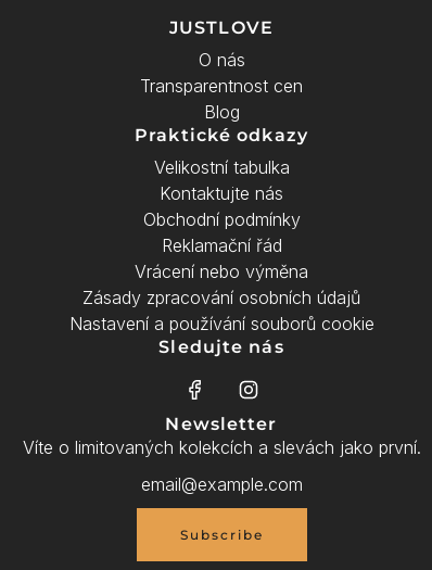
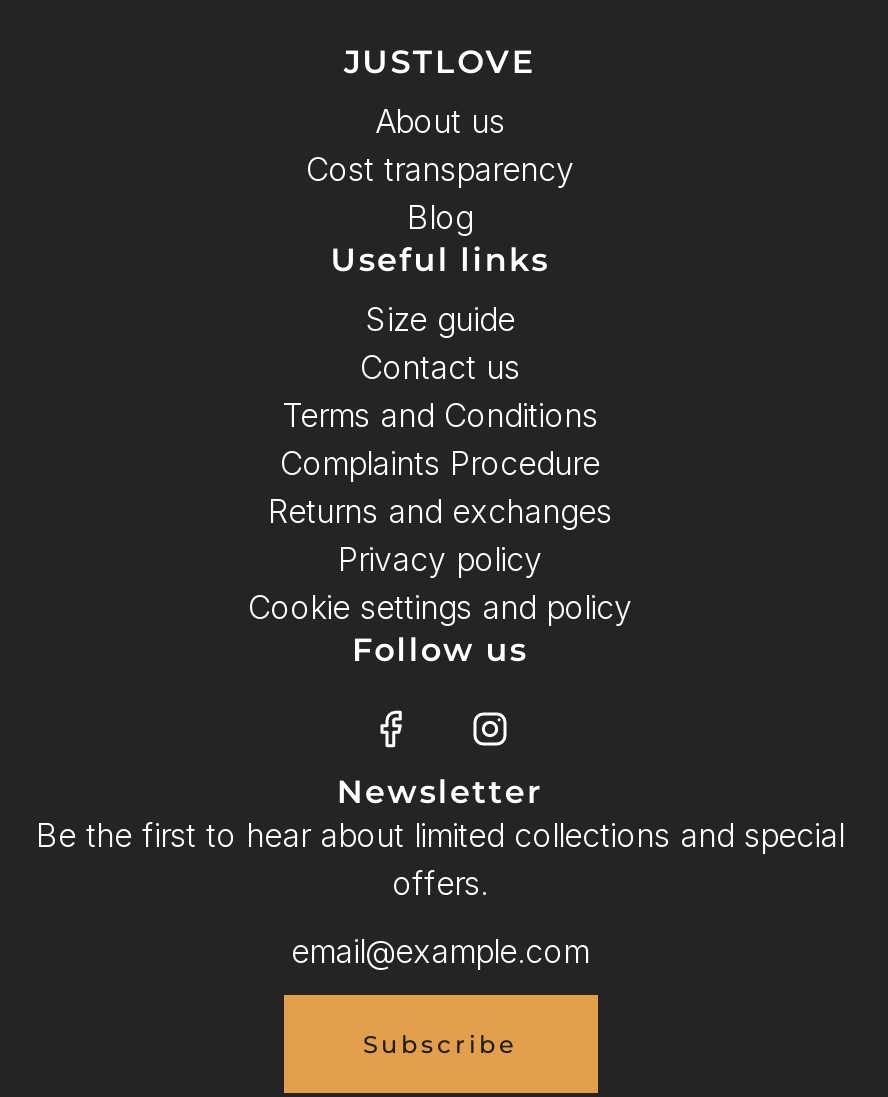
[140,49,303,97] O nás | Transparentnost cen -> [306,101,574,189] About us | Cost transparency
[135,125,308,146] Praktické odkazy -> [331,241,549,279] Useful links
[69,156,374,357] Velikostní tabulka | Kontaktujte nás | Obchodní podmínky | Reklamační řád | Vrácení nebo výměna | Zásady zpracování osobních údajů | Nastavení a používání souborů cookie | Sledujte nás -> [248,299,632,669] Size guide | Contact us | Terms and Conditions | Complaints Procedure | Returns and exchanges | Privacy policy | Cookie settings and policy | Follow us
[22,437,421,458] Víte o limitovaných kolekcích a slevách jako první. -> [36,815,844,903] Be the first to hear about limited collections and special | offers.

